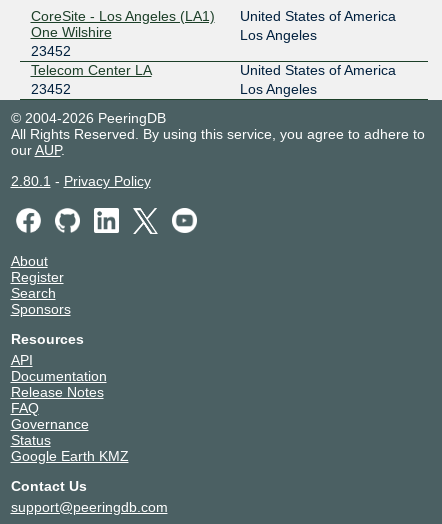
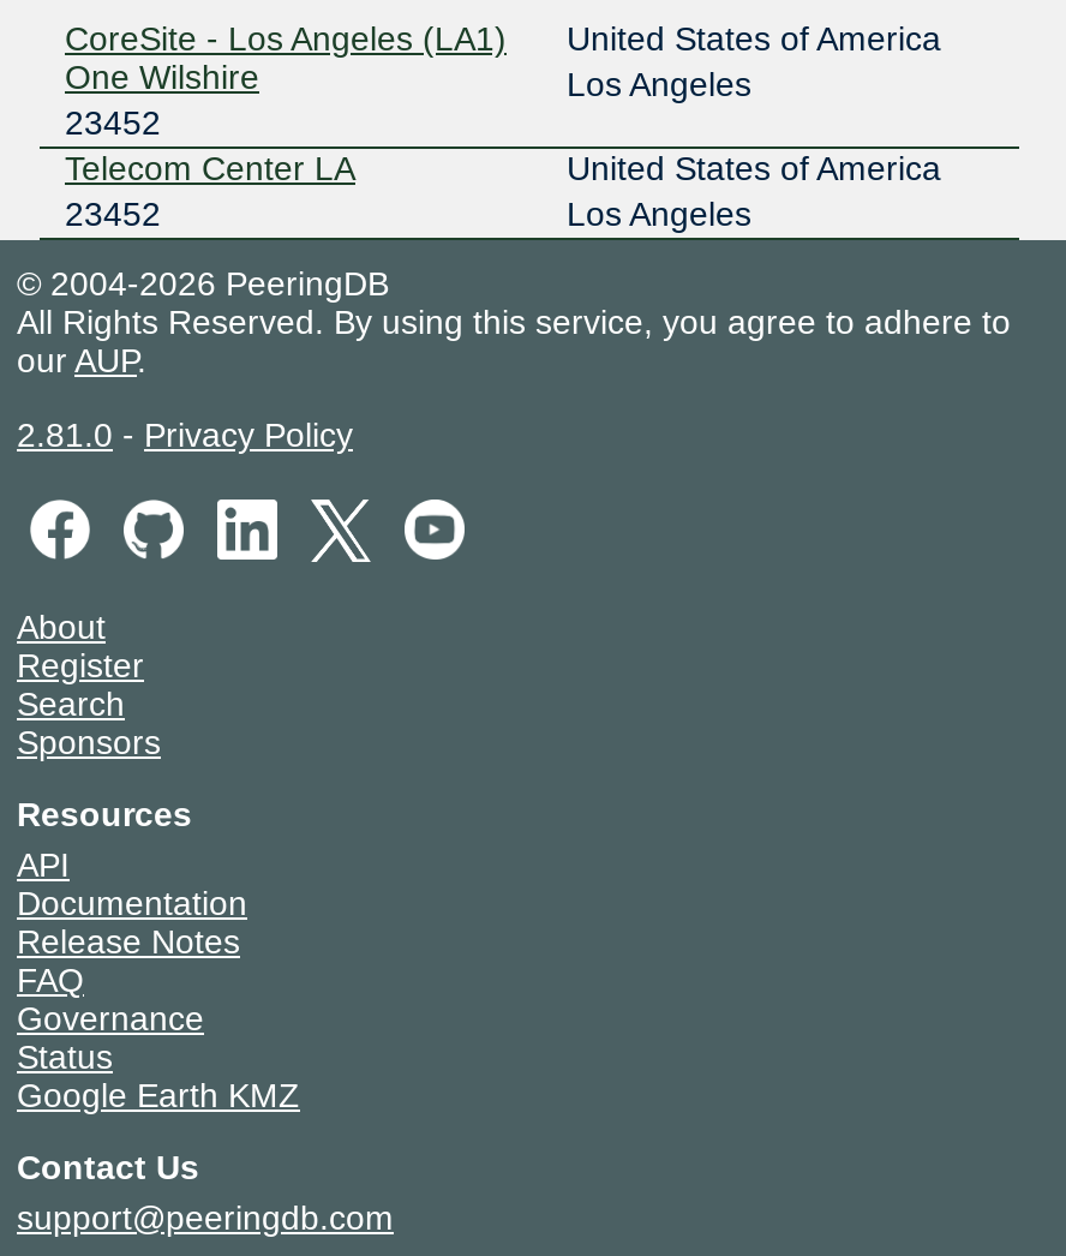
[10,173,150,189] 2.80.1 - Privacy Policy -> [17,416,353,454] 2.81.0 - Privacy Policy

